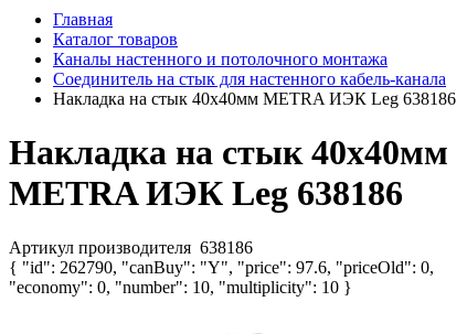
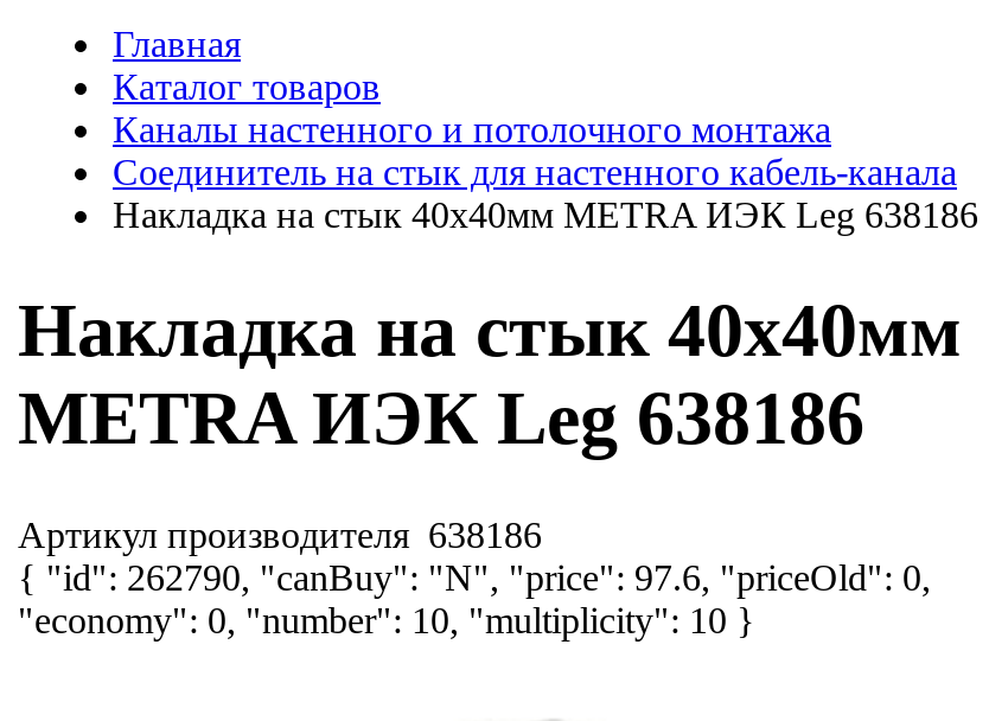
[9,258,434,277] { "id": 262790, "canBuy": "Y", "price": 97.6, "priceOld": 0, -> [18,557,931,597] { "id": 262790, "canBuy": "N", "price": 97.6, "priceOld": 0,

